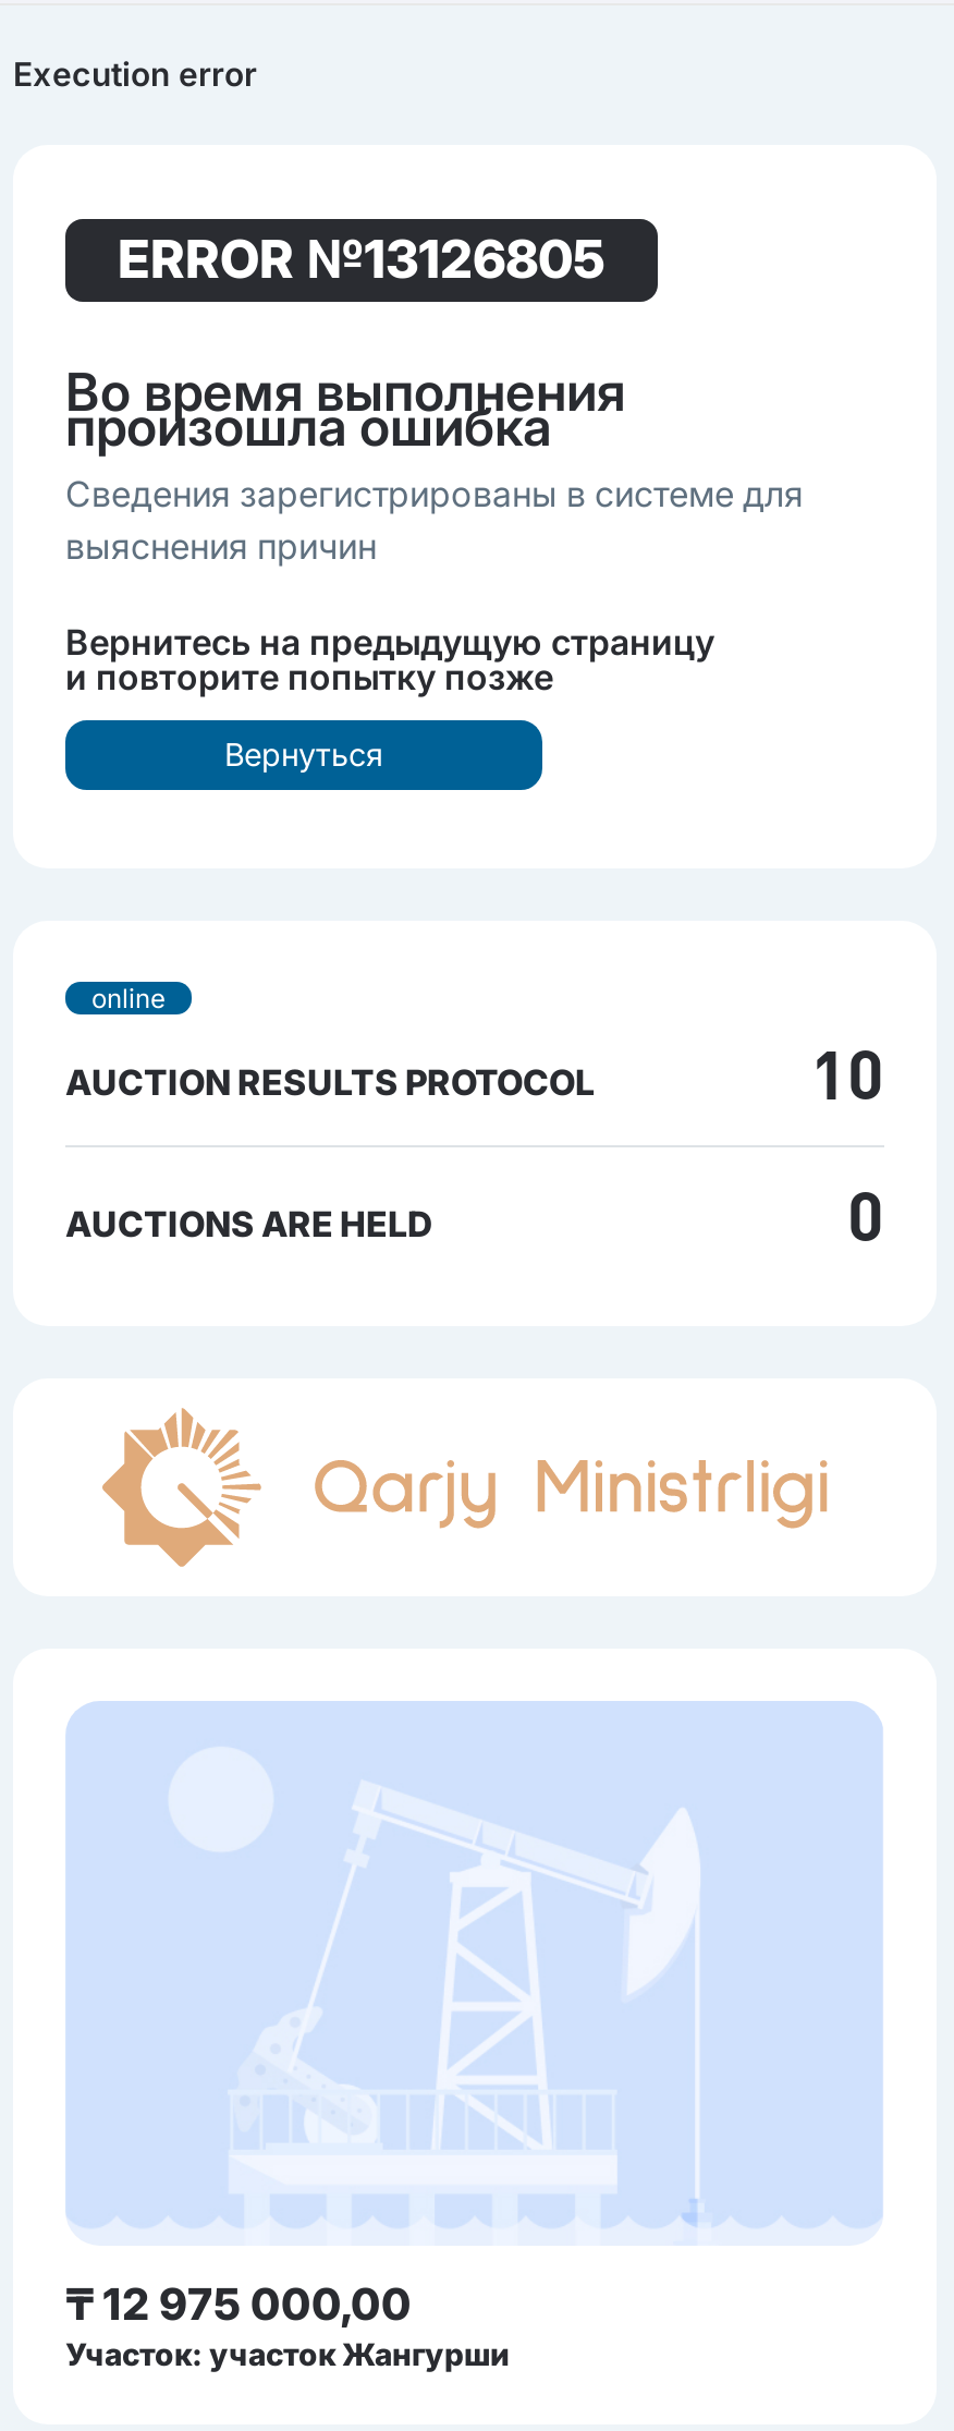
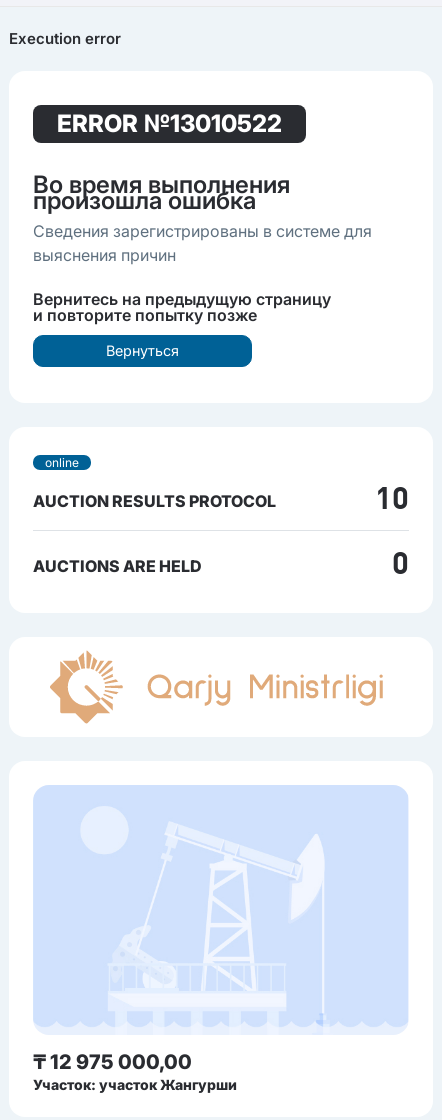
[118,228,606,291] ERROR №13126805 -> [57,109,282,138] ERROR №13010522

